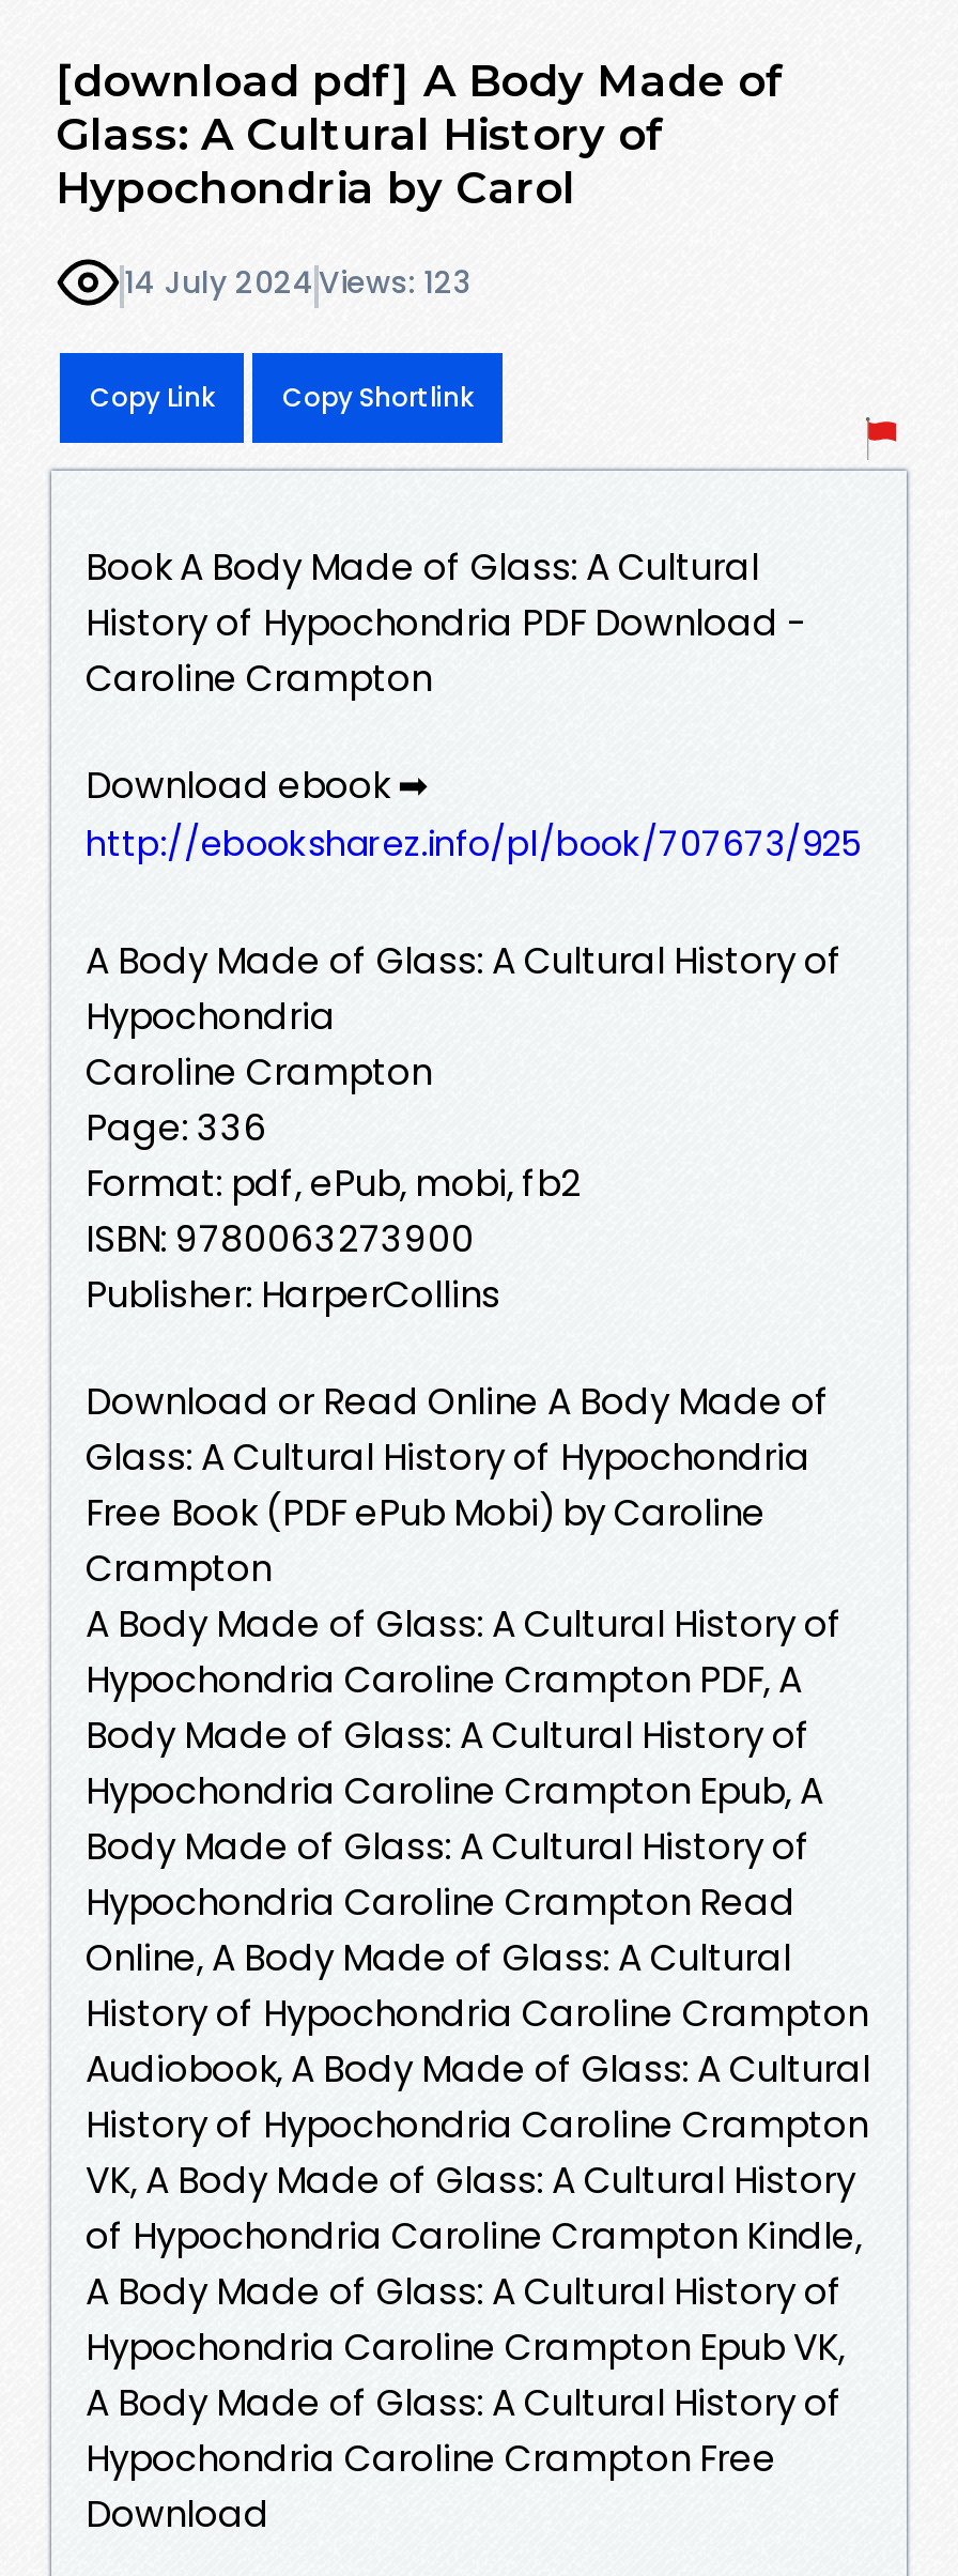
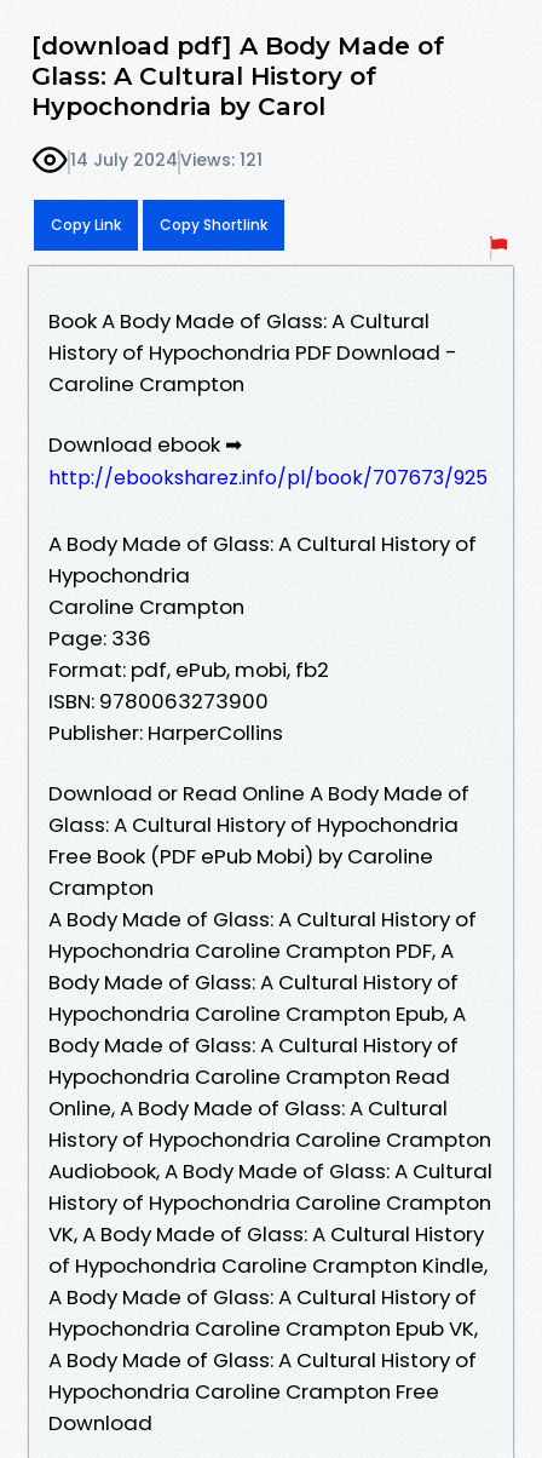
[124,262,473,305] 14 July 2024 Views: 123 -> [70,148,263,172] 14 July 2024 Views: 121

